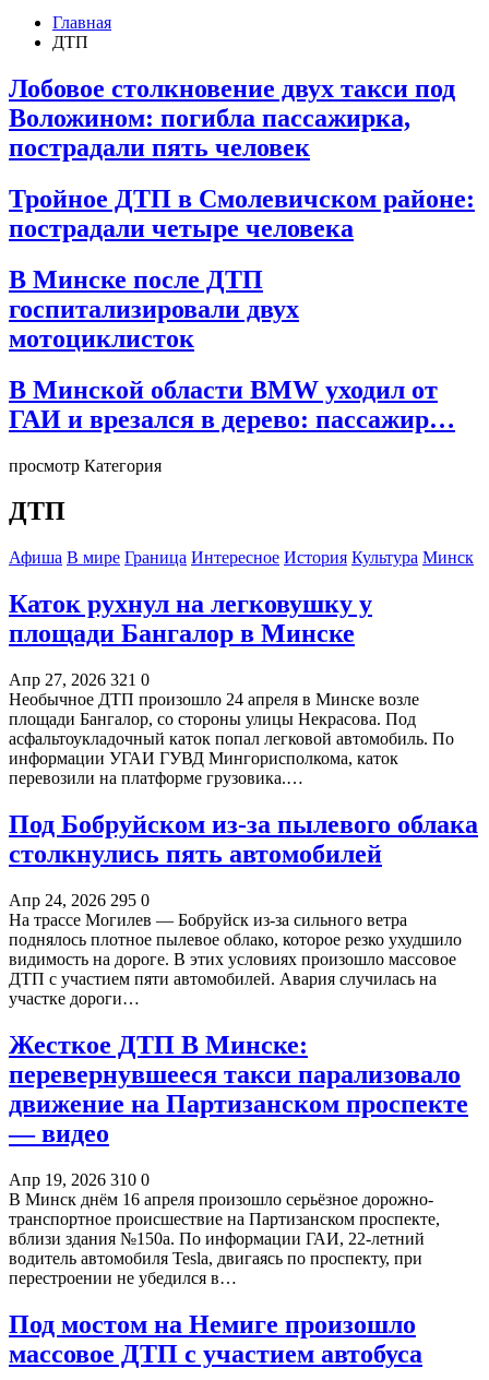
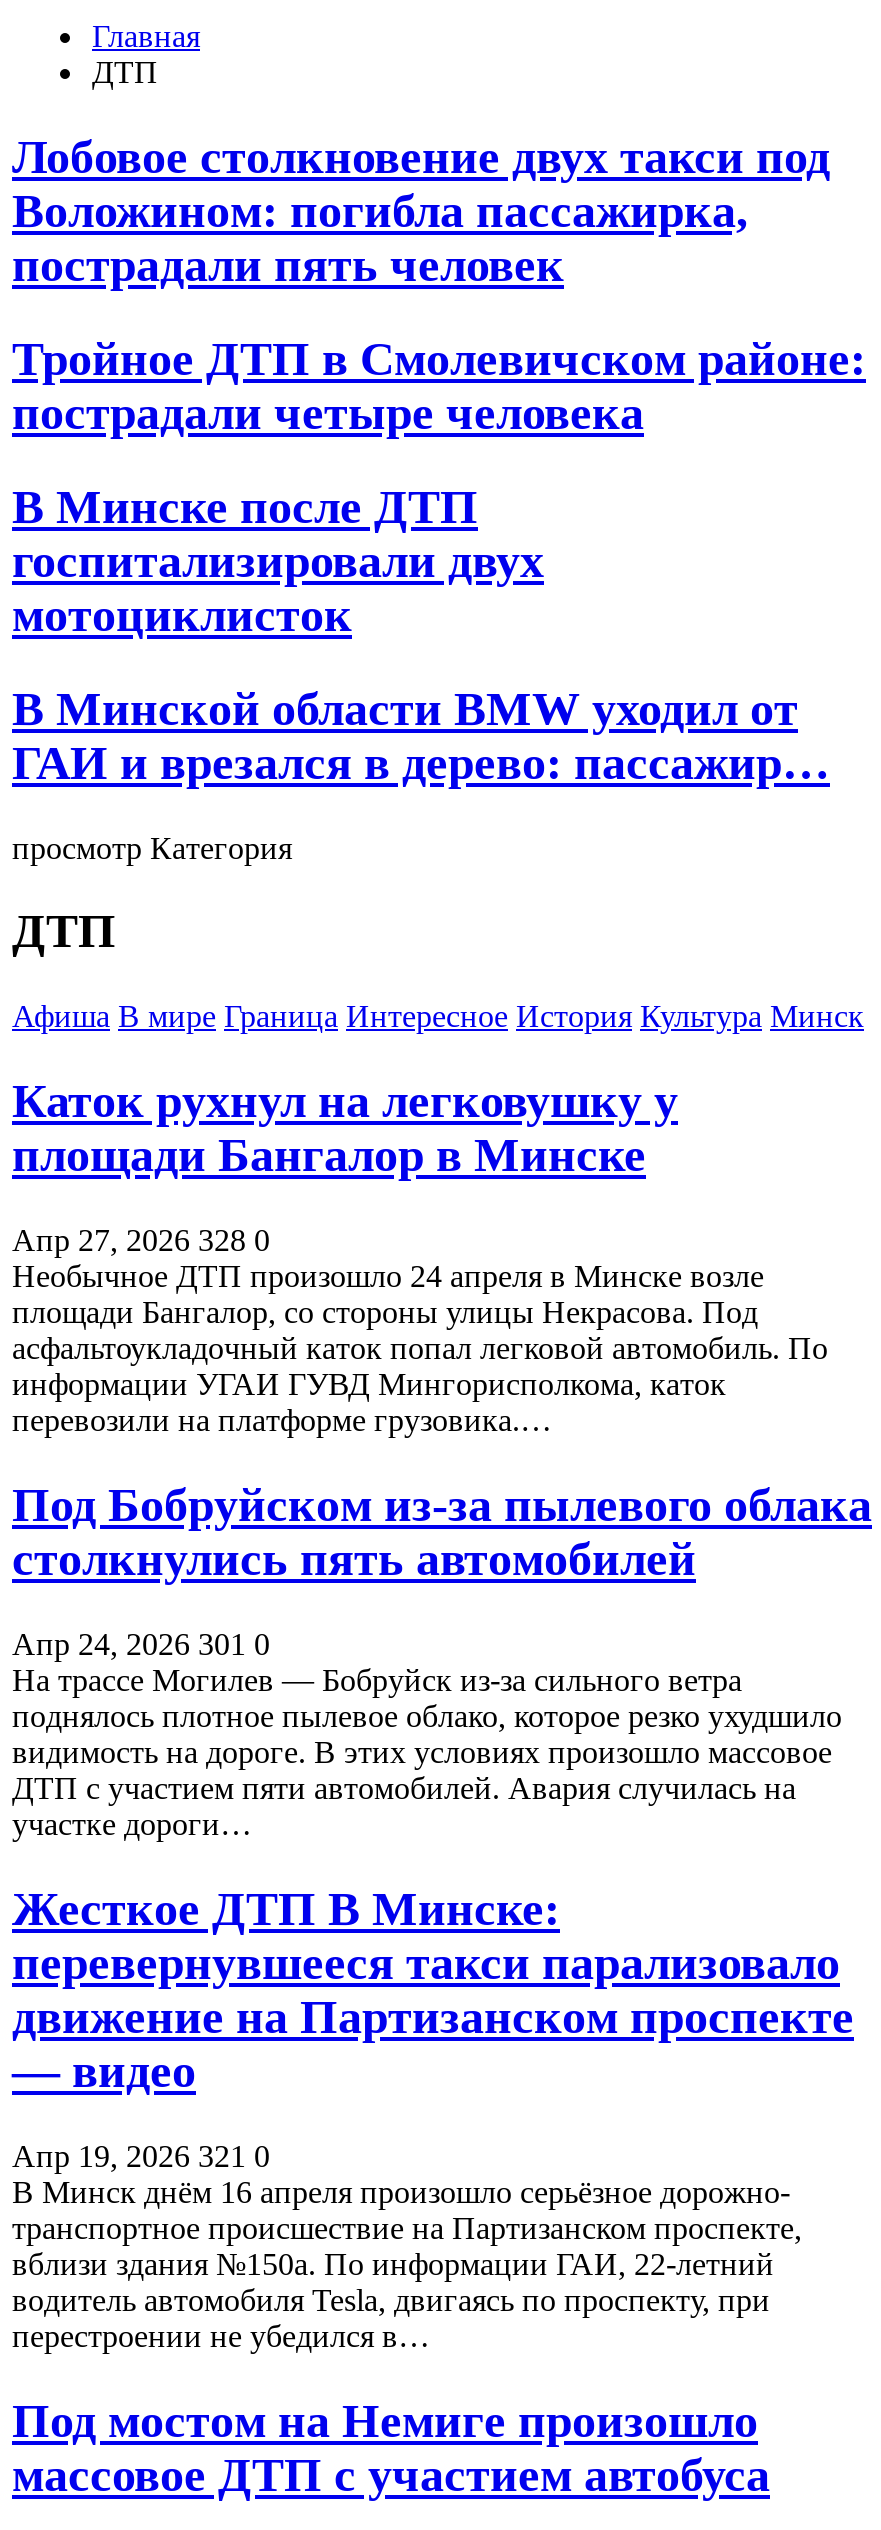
[9,671,150,689] Апр 27, 2026 321 0 -> [12,1223,270,1257] Апр 27, 2026 328 0
[9,891,150,909] Апр 24, 2026 295 0 -> [12,1627,270,1661] Апр 24, 2026 301 0
[9,1170,150,1189] Апр 19, 2026 310 0 -> [12,2139,270,2173] Апр 19, 2026 321 0

